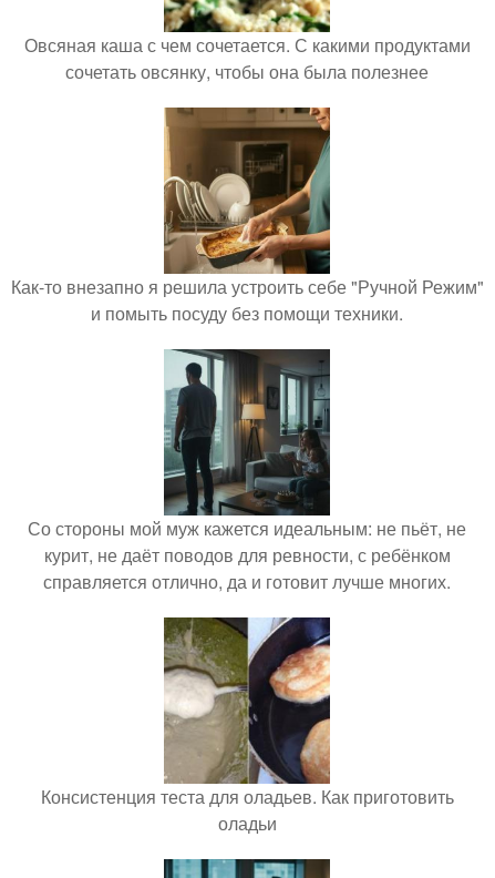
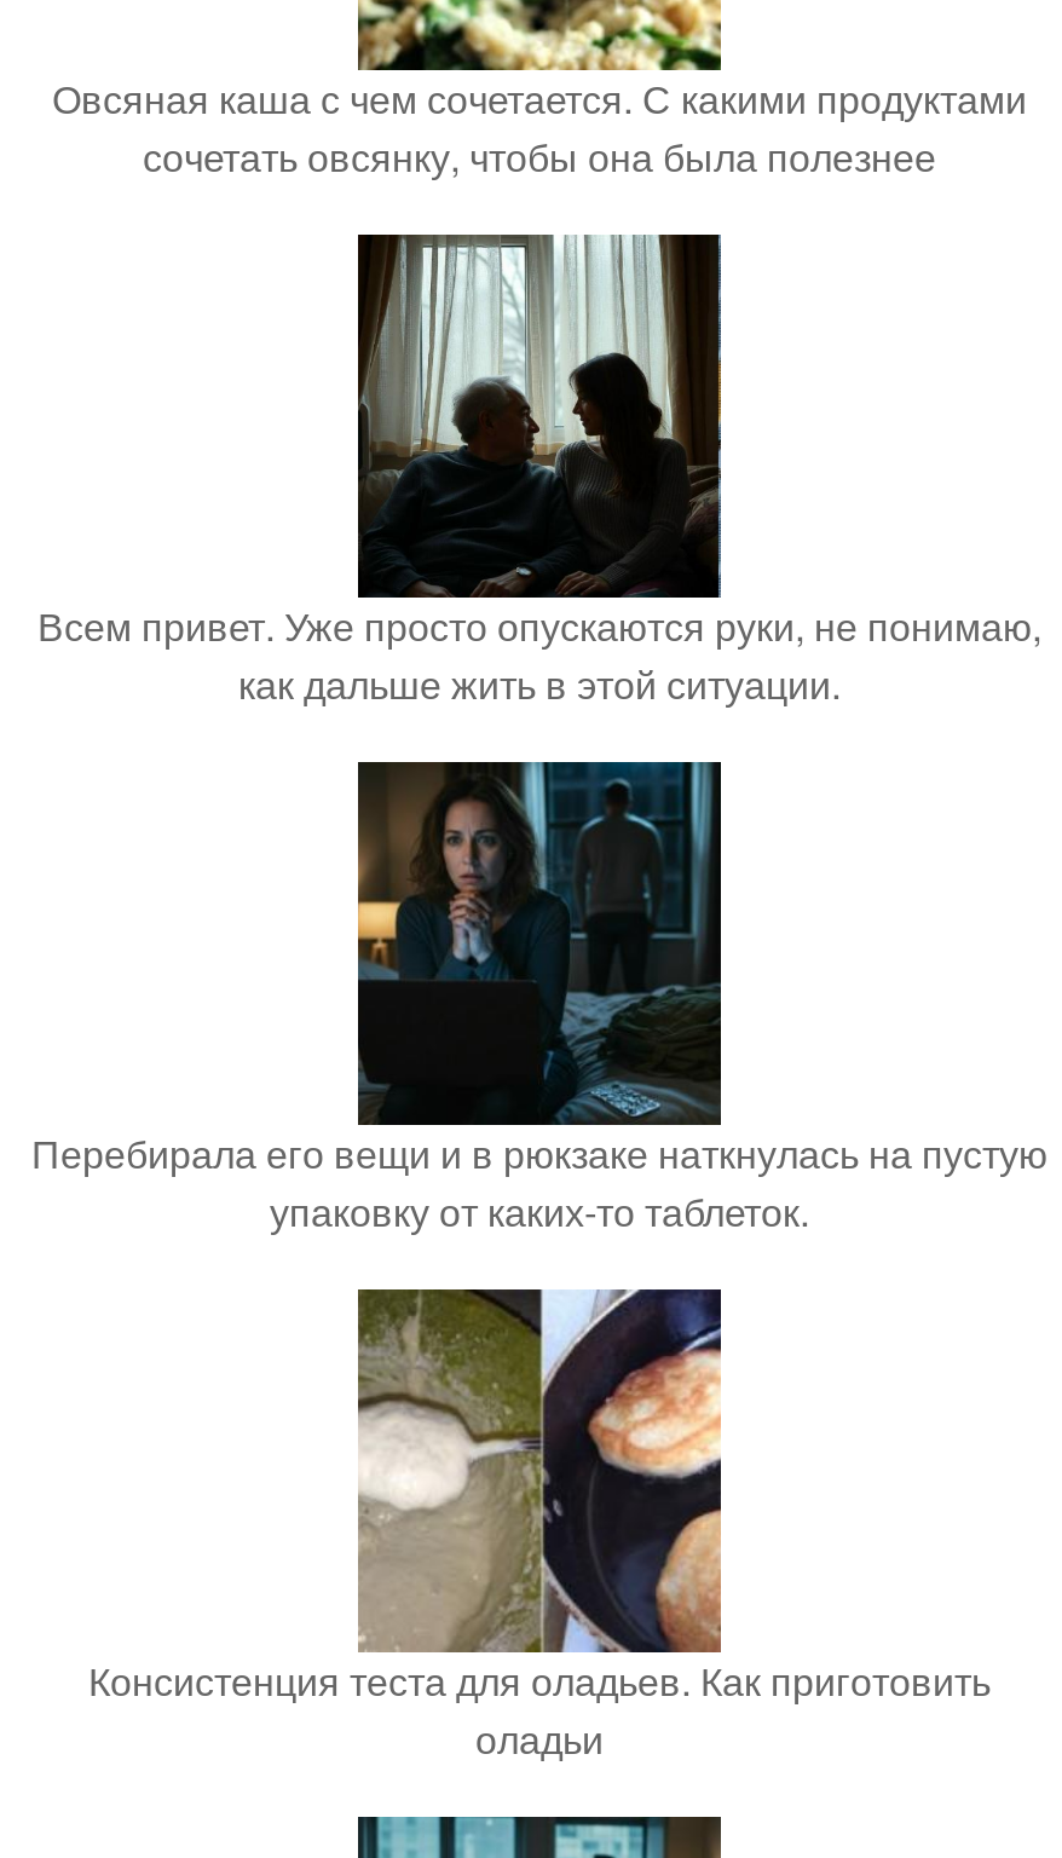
[11,106,483,326] [image] | Как-то внезапно я решила устроить себе "Ручной Режим" | и помыть посуду без помощи техники. -> [37,232,1041,711] [image] | Всем привет. Уже просто опускаются руки, не понимаю, | как дальше жить в этой ситуации.
[28,361,466,594] [image] | Со стороны мой муж кажется идеальным: не пьёт, не | курит, не даёт поводов для ревности, с ребёнком | справляется отлично, да и готовит лучше многих. -> [31,760,1047,1239] [image] | Перебирала его вещи и в рюкзаке наткнулась на пустую | упаковку от каких-то таблеток.

